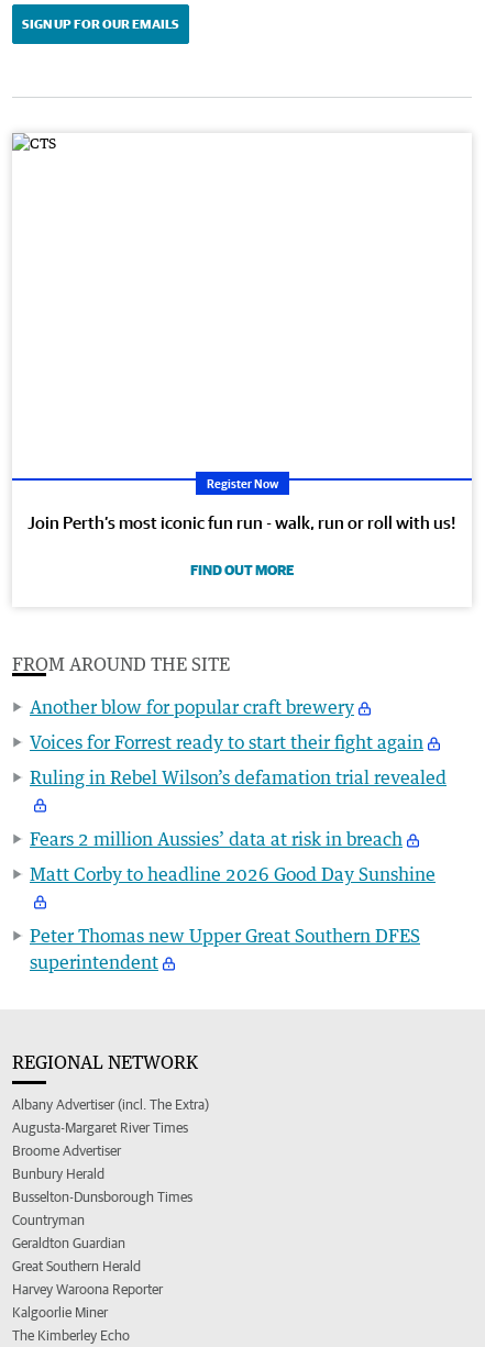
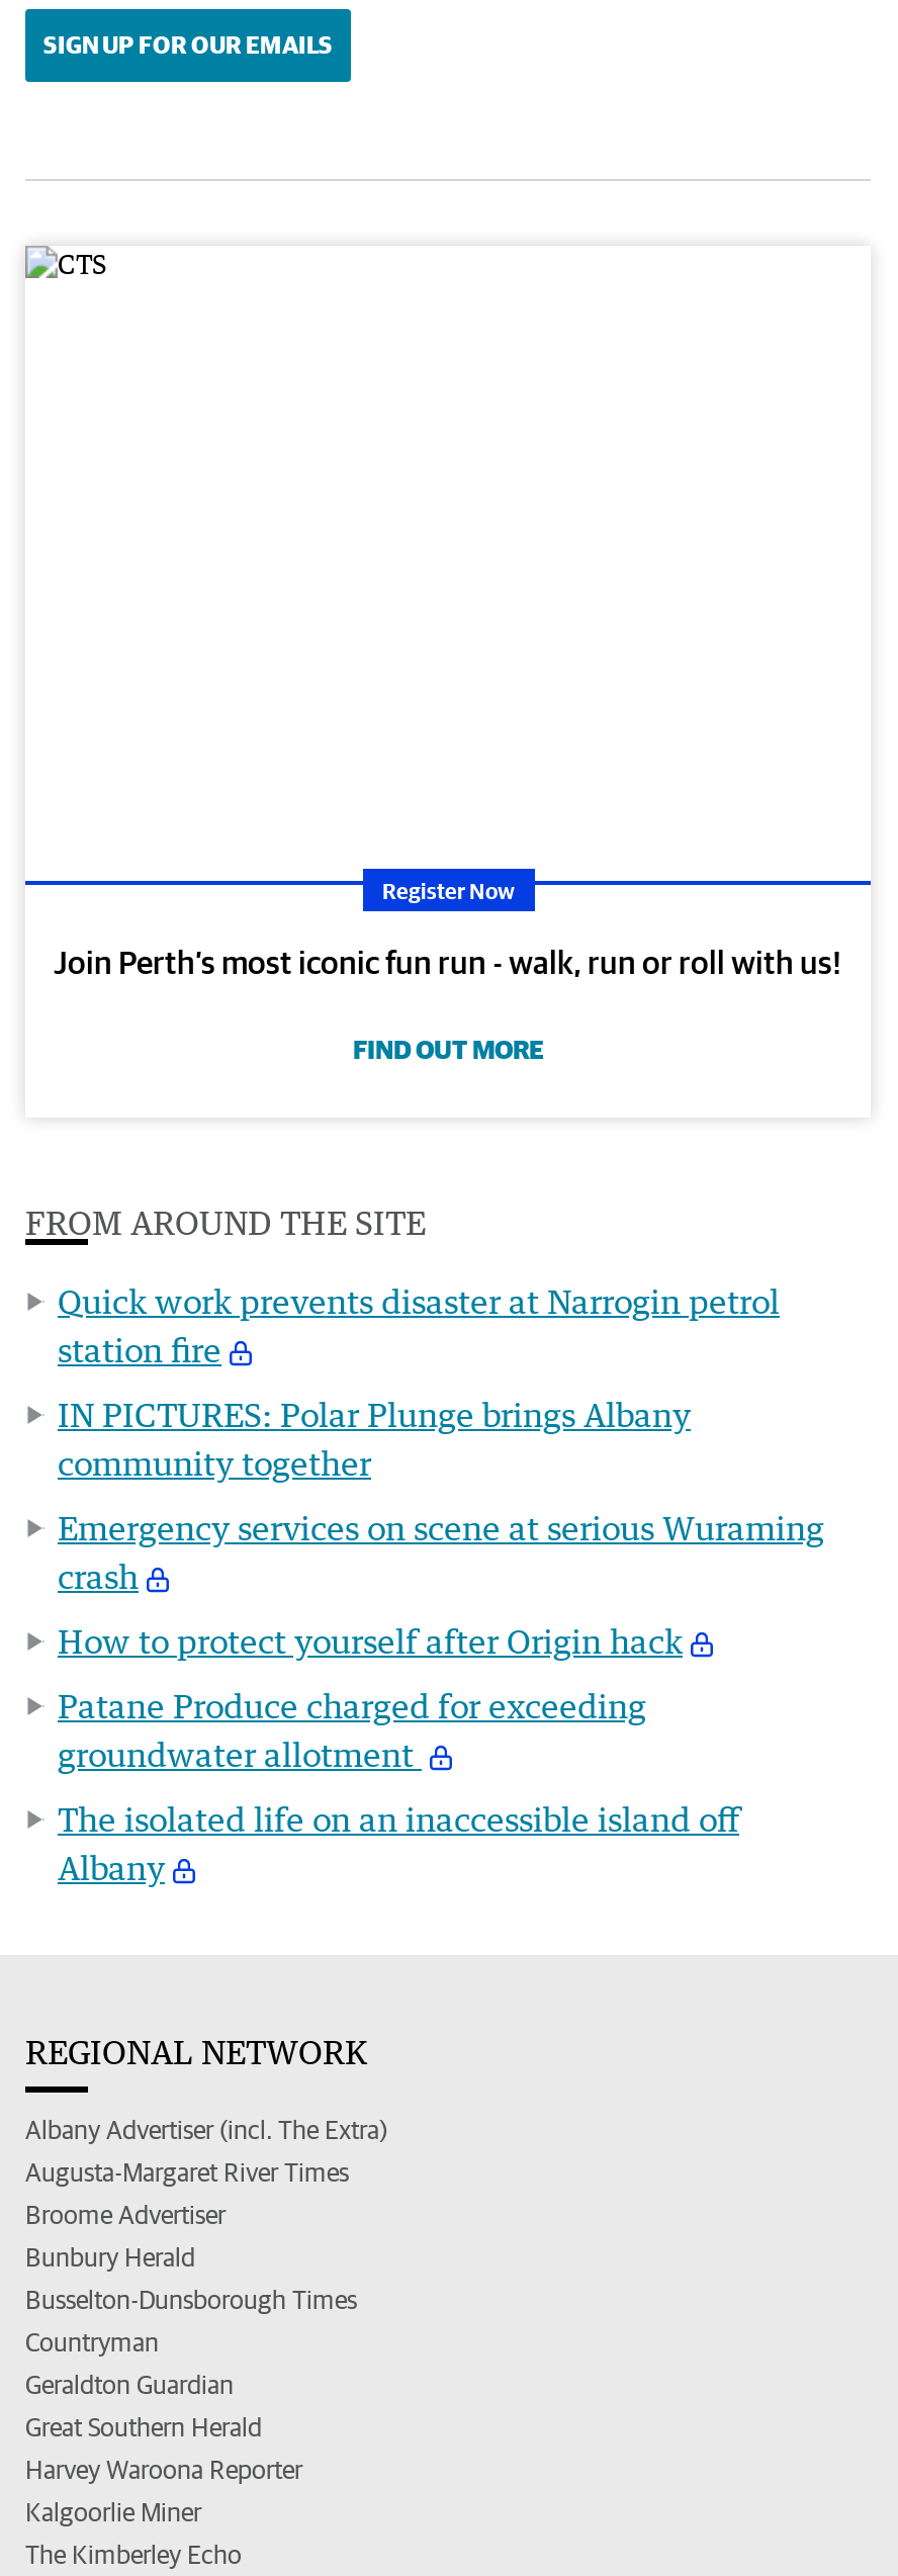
[30,695,354,717] Another blow for popular craft brewery -> [58,1280,780,1369] Quick work prevents disaster at Narrogin petrol | station fire
[30,731,423,753] Voices for Forrest ready to start their fight again -> [58,1394,691,1483] IN PICTURES: Polar Plunge brings Albany | community together
[30,766,447,788] Ruling in Rebel Wilson’s defamation trial revealed -> [58,1507,824,1596] Emergency services on scene at serious Wuraming | crash
[30,827,403,849] Fears 2 million Aussies’ data at risk in breach -> [58,1620,683,1661] How to protect yourself after Origin hack
[30,863,436,885] Matt Corby to headline 2026 Good Day Sunshine -> [58,1685,646,1774] Patane Produce charged for exceeding | groundwater allotment
[30,924,420,973] Peter Thomas new Upper Great Southern DFES | superintendent -> [58,1798,739,1887] The isolated life on an inaccessible island off | Albany

